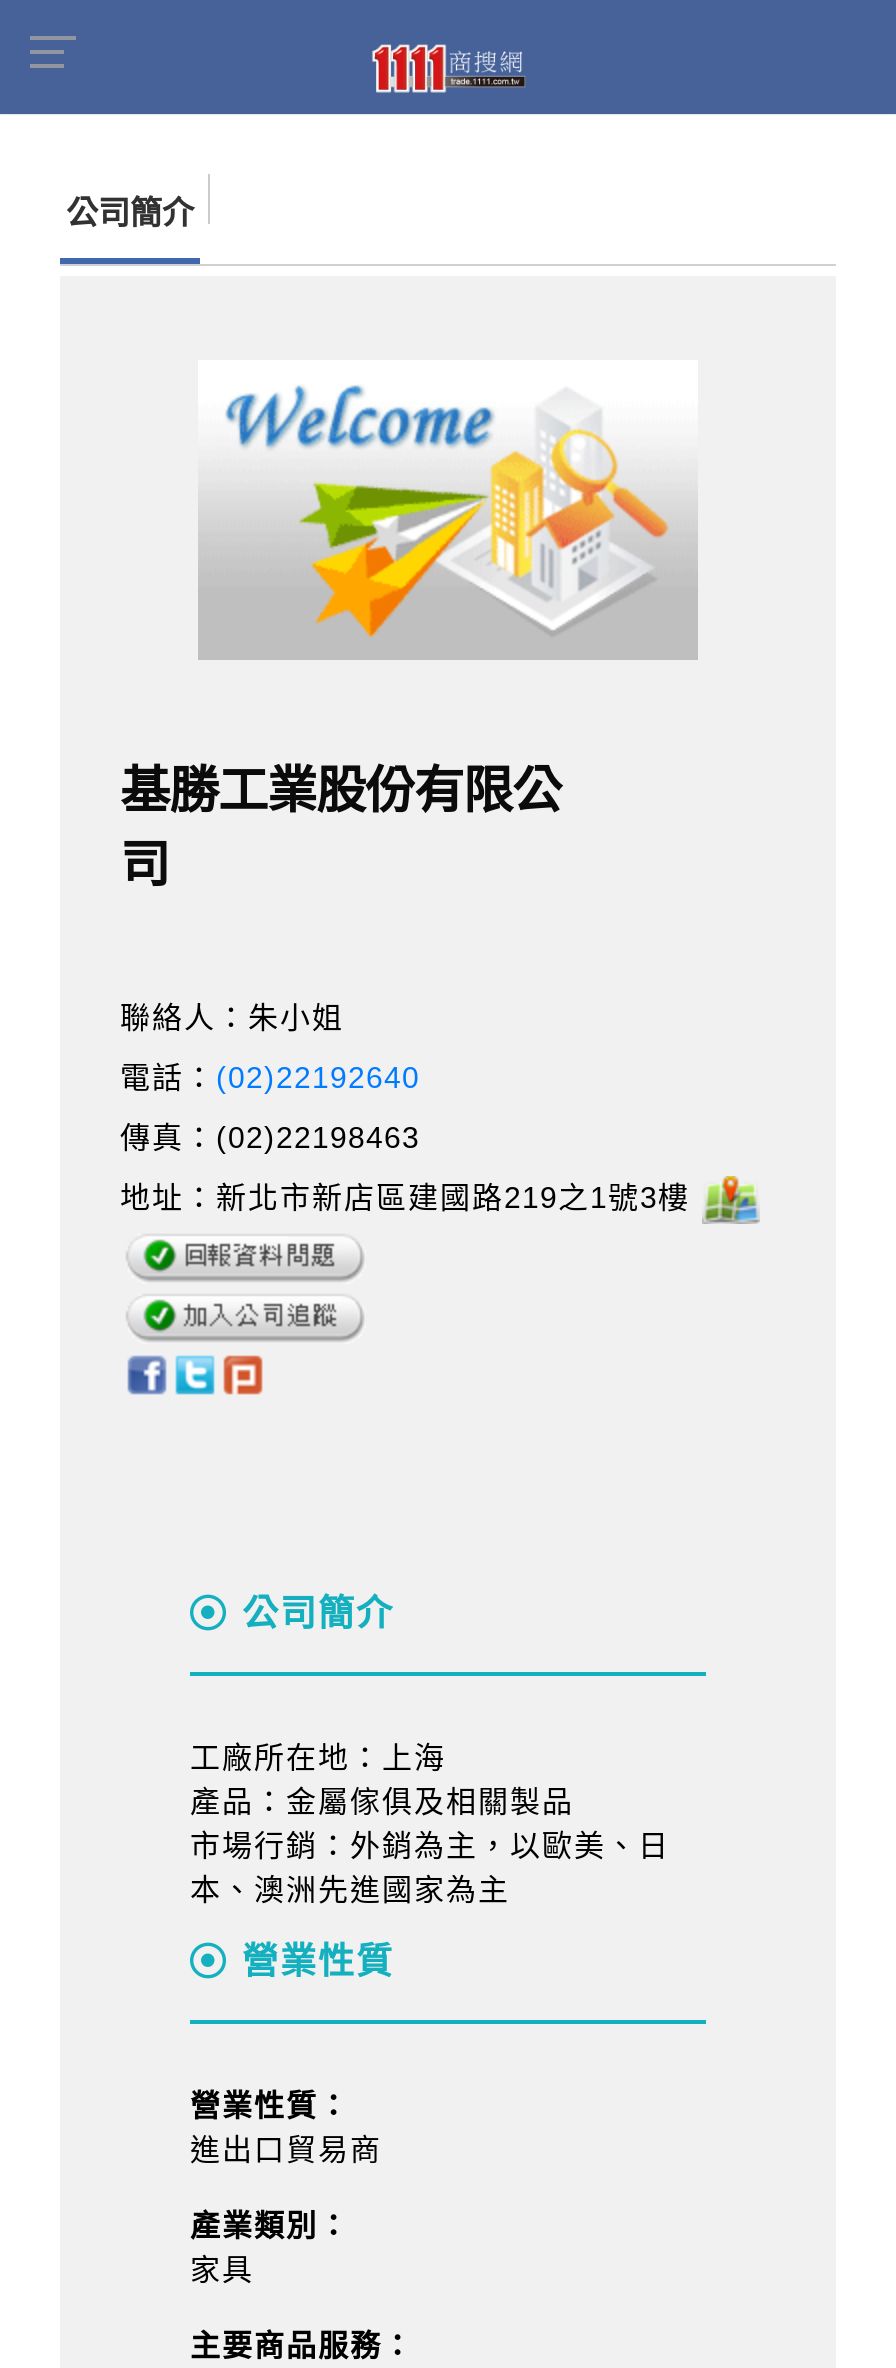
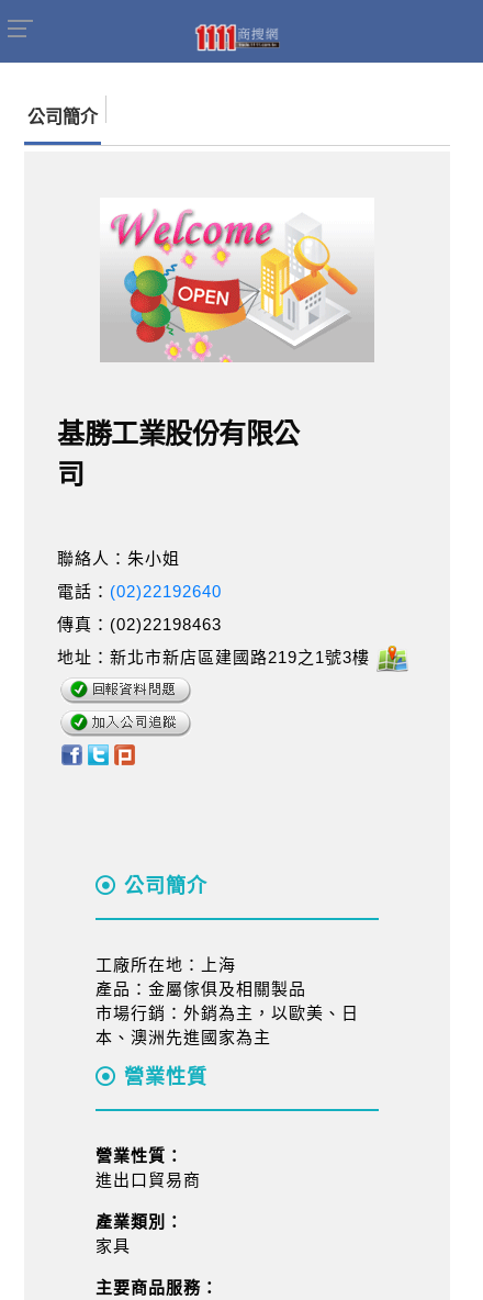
[218,382,512,660] [image] -> [110,209,274,363] [image]

